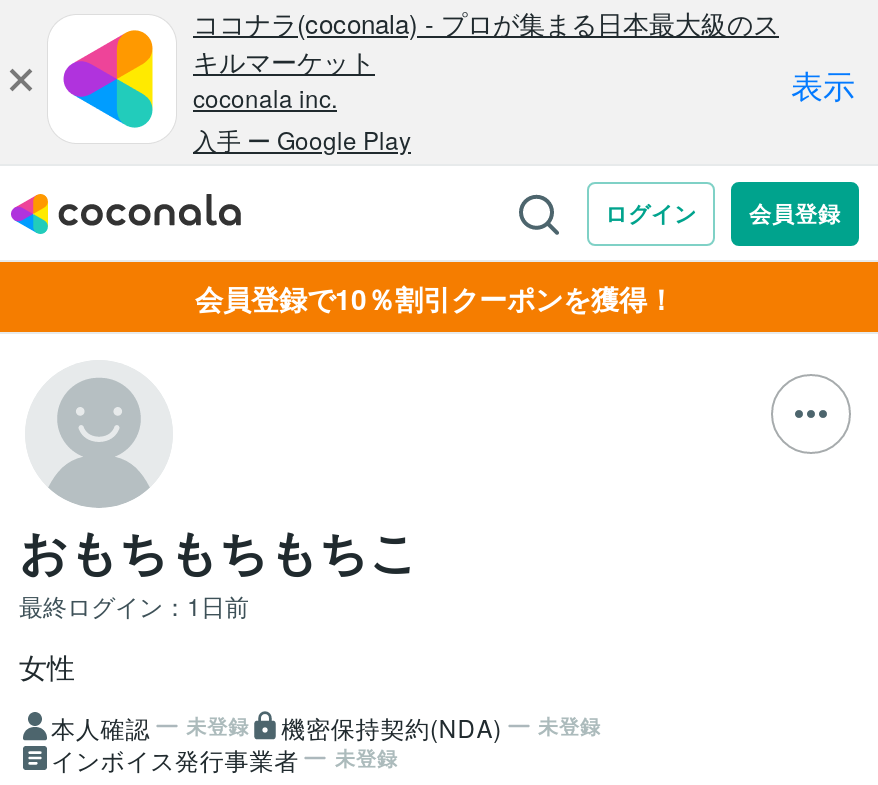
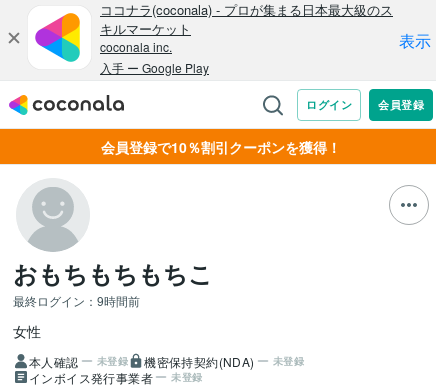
[19,588,249,622] 最終ログイン：1日前 -> [13,292,140,309] 最終ログイン：9時間前

